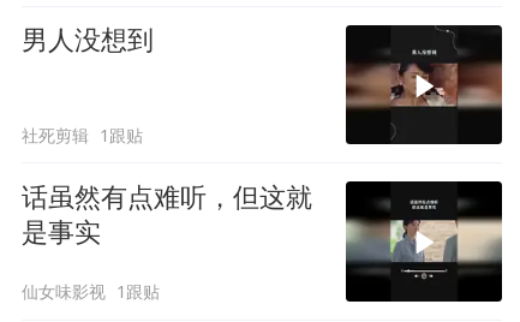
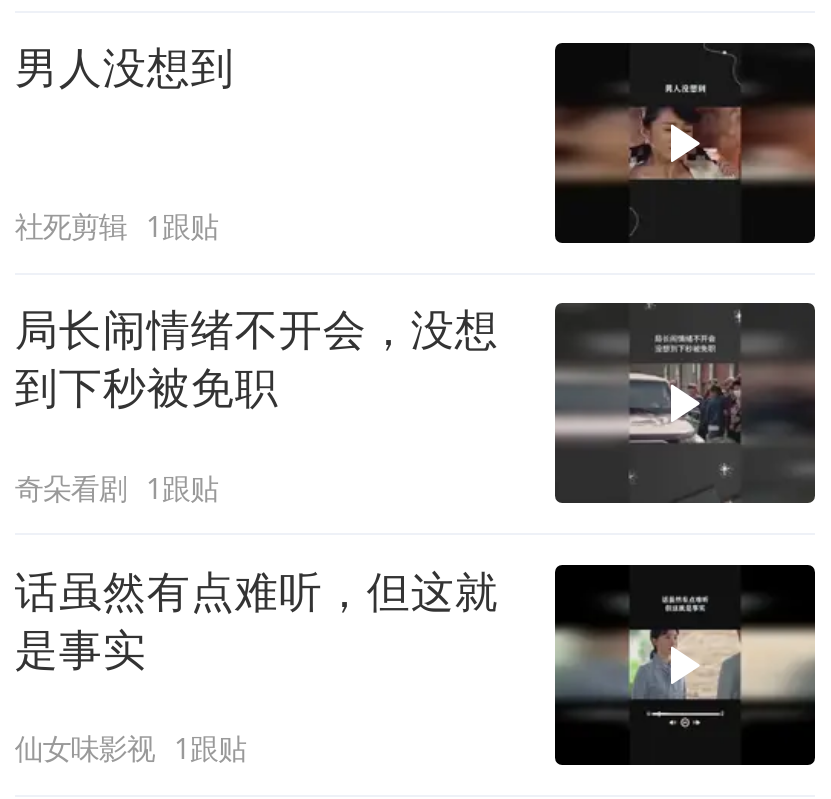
none -> [15,299,815,506] [image] | 局长闹情绪不开会，没想 | 到下秒被免职 | 奇朵看剧 1跟贴

